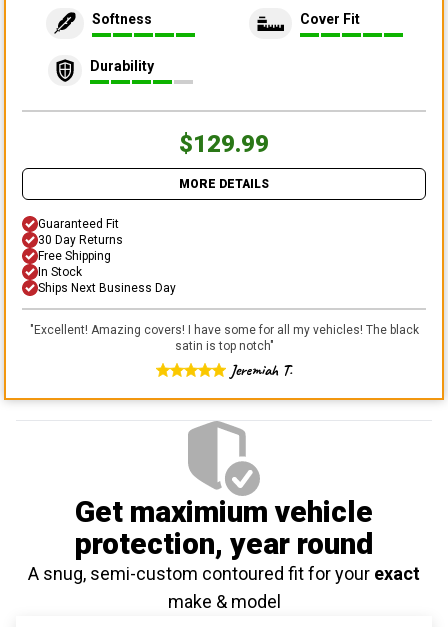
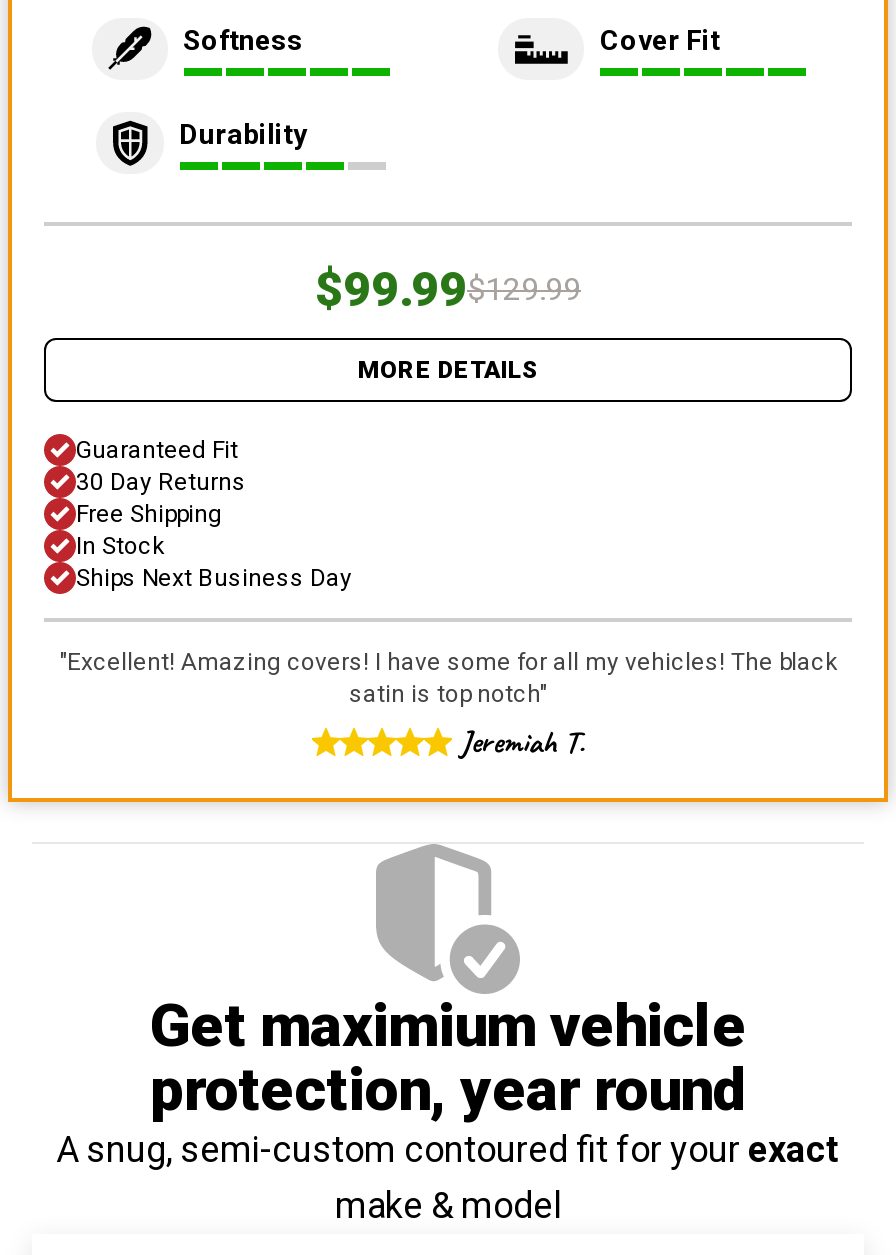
[179,130,269,158] $129.99 -> [315,262,581,318] $99.99$129.99

